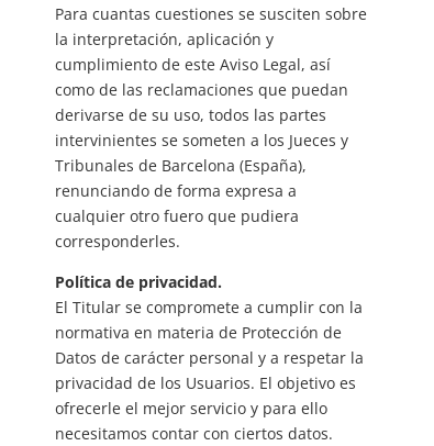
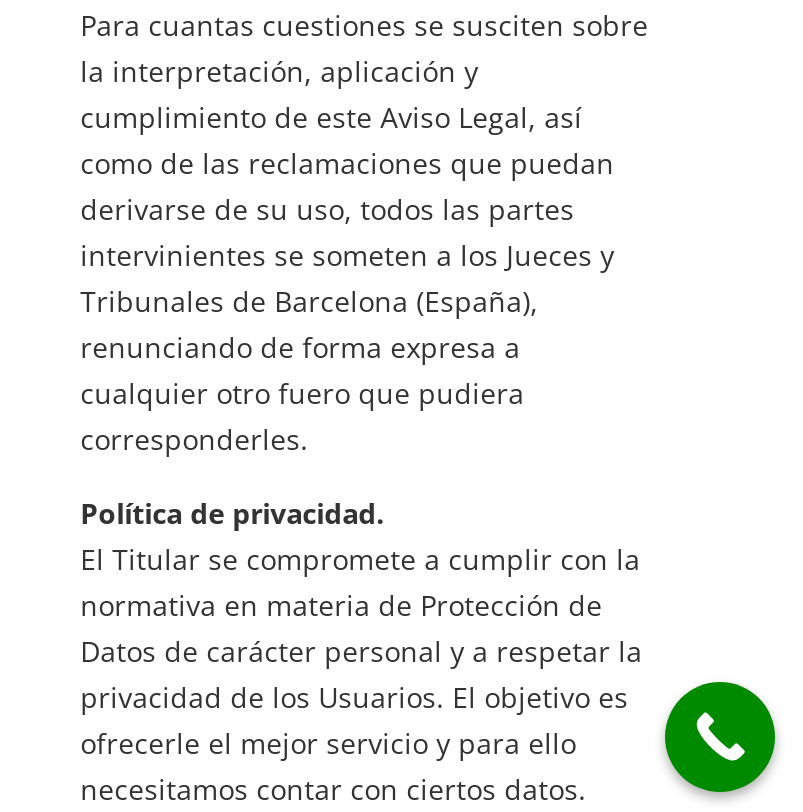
none -> [661,680,779,800] [image]

